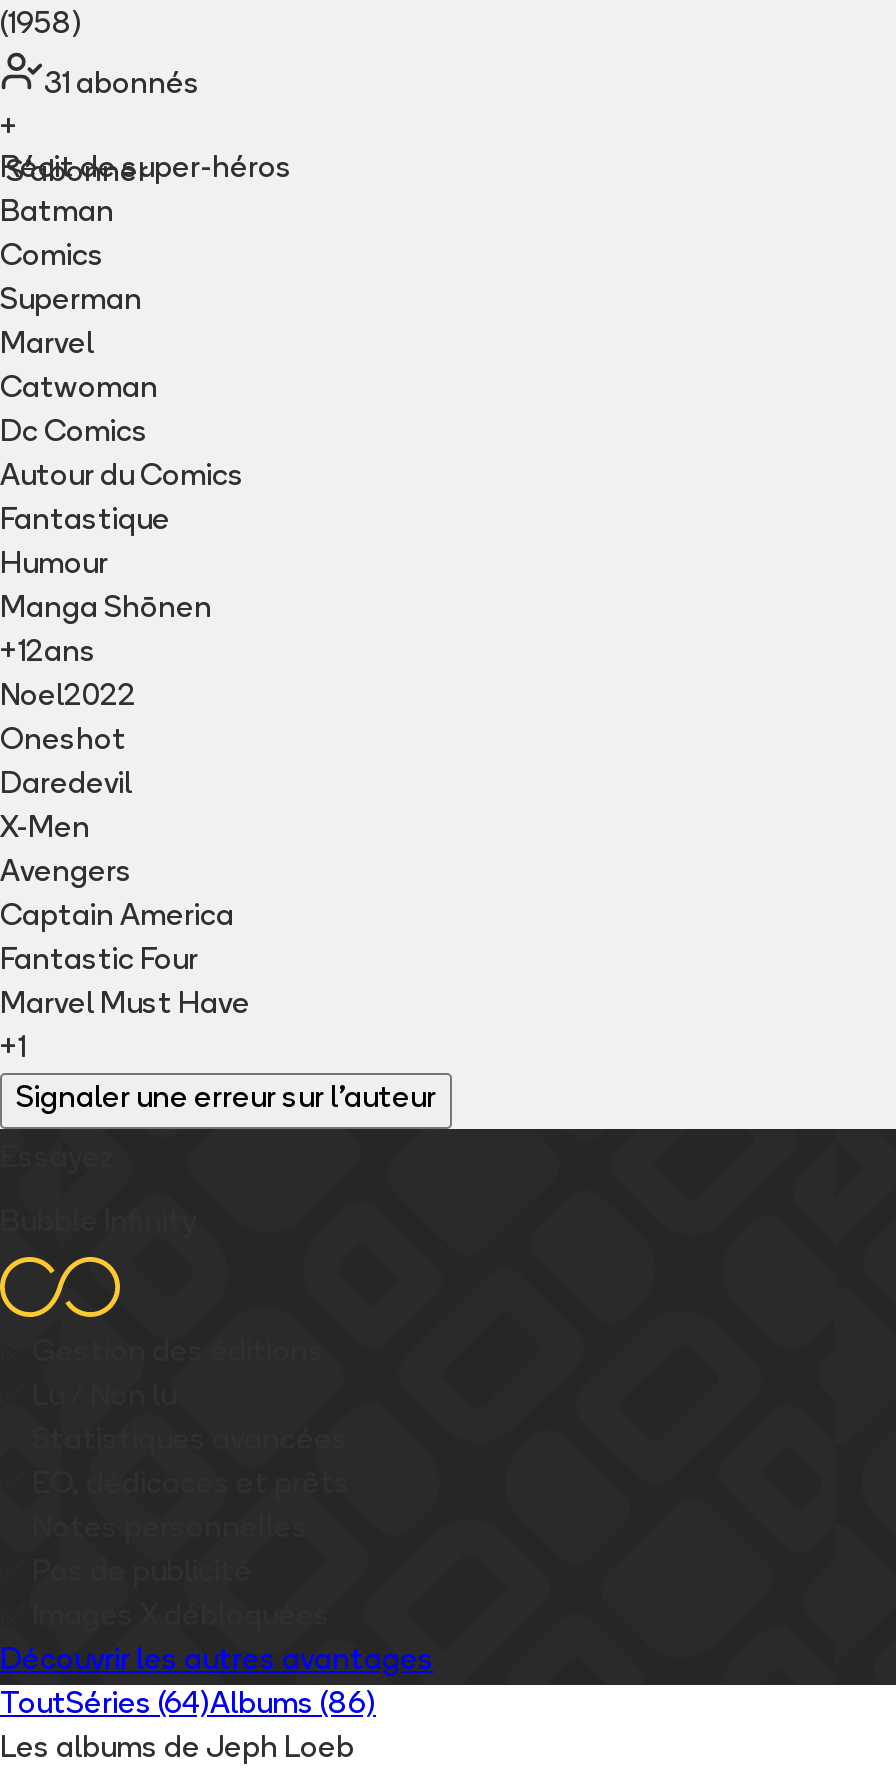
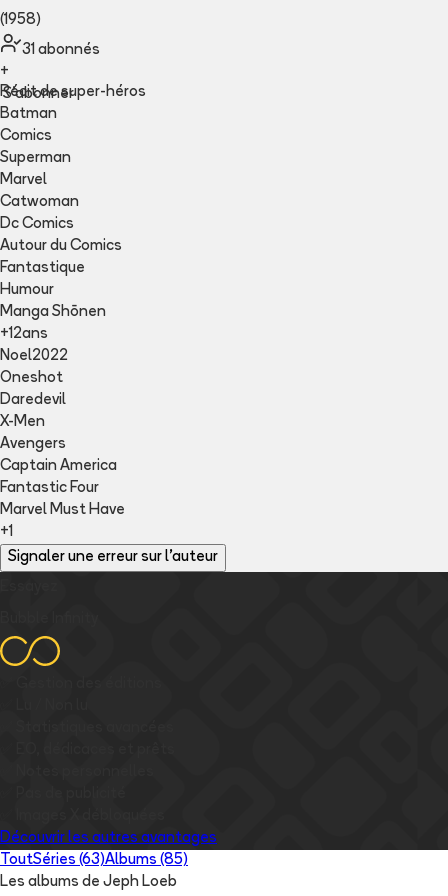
[0,1692,376,1722] ToutSéries (64)Albums (86) -> [0,853,188,868] ToutSéries (63)Albums (85)

